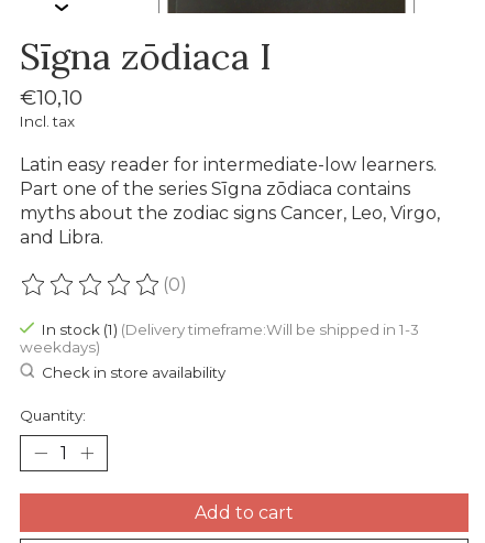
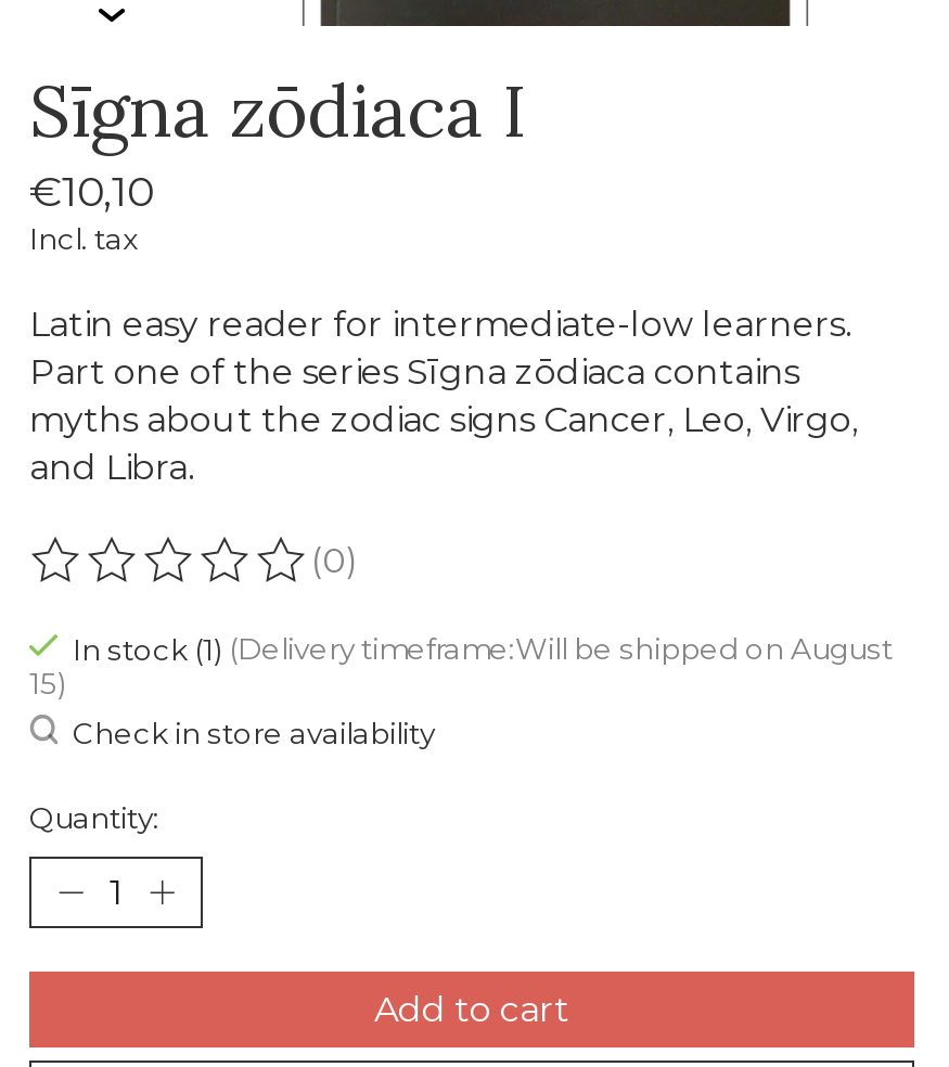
[20,320,419,356] In stock (1) (Delivery timeframe:Will be shipped in 1-3 | weekdays) -> [29,631,893,700] In stock (1) (Delivery timeframe:Will be shipped on August | 15)

